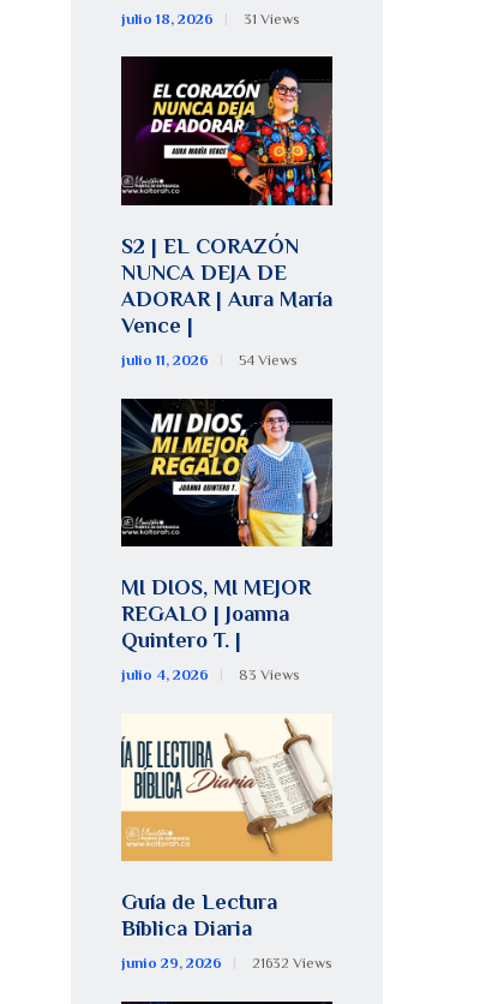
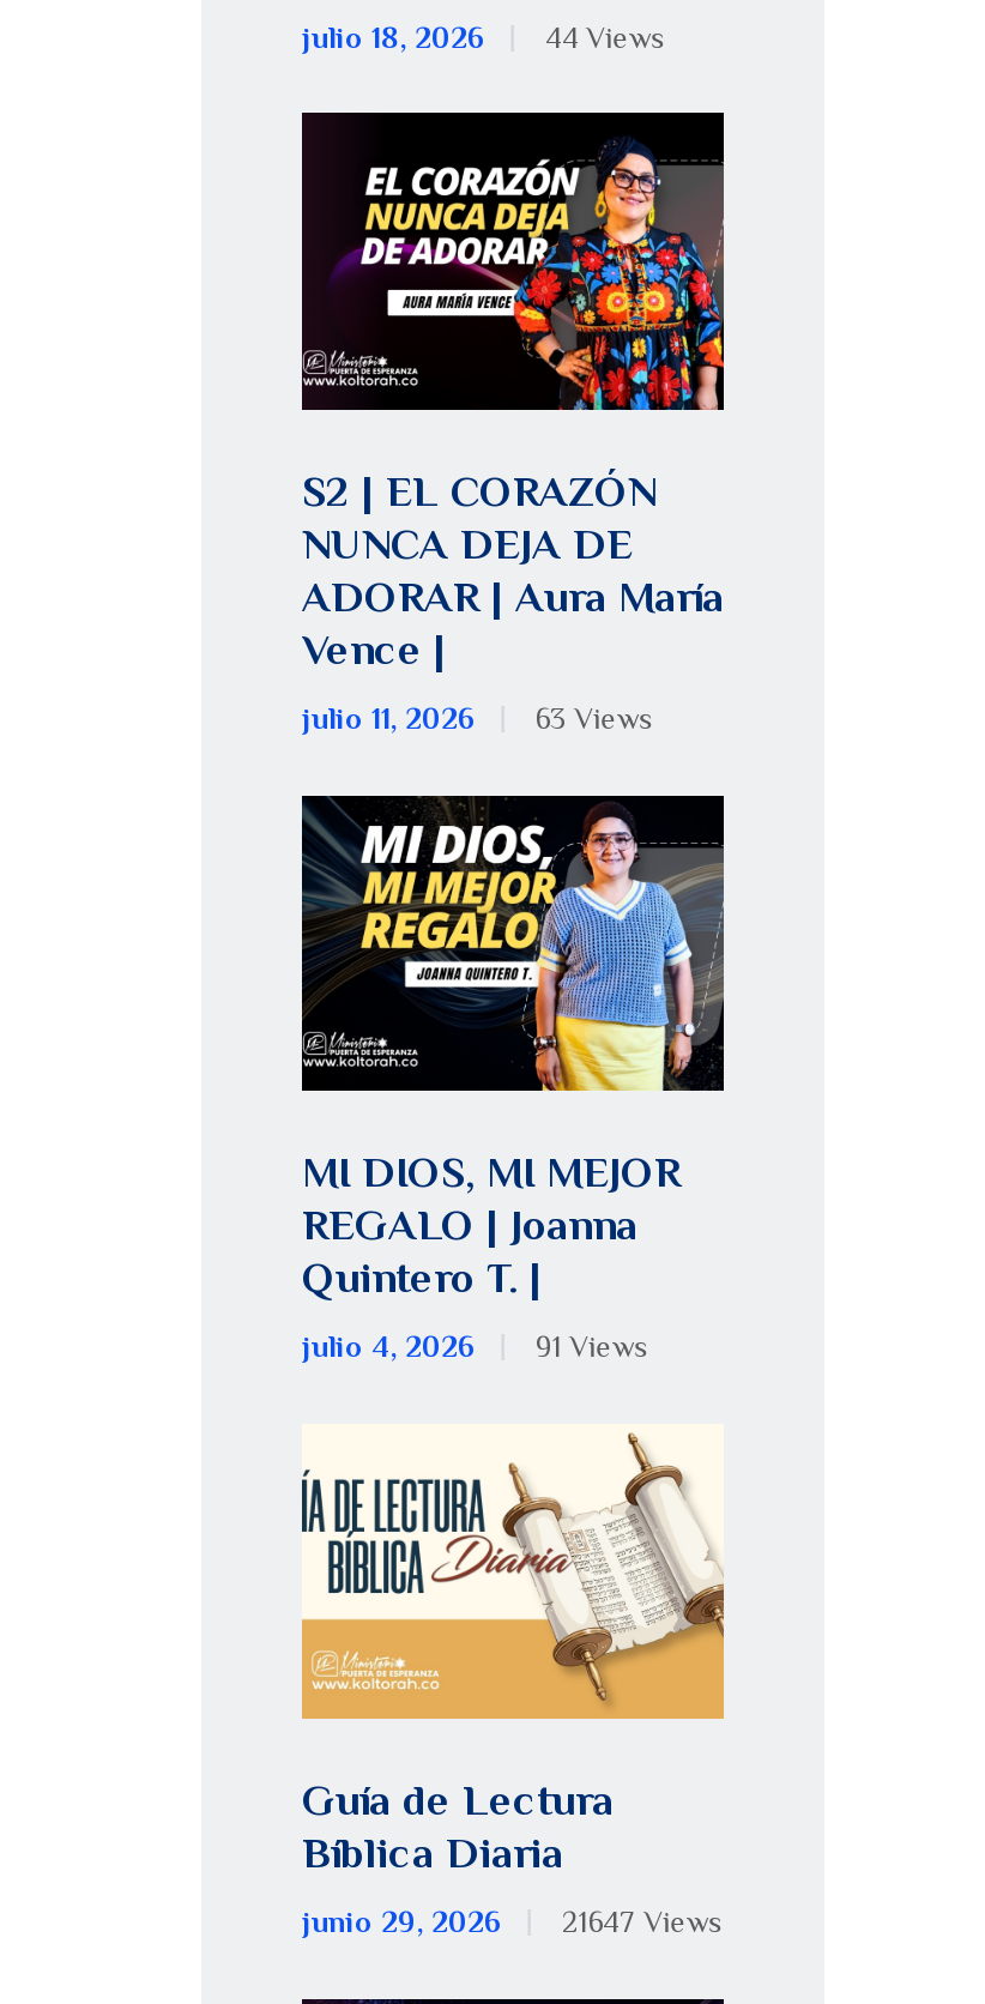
[121,11,300,28] julio 18, 2026 31 Views -> [302,22,665,55] julio 18, 2026 44 Views
[121,352,297,369] julio 11, 2026 54 Views -> [302,703,653,736] julio 11, 2026 63 Views
[121,667,300,684] julio 4, 2026 83 Views -> [302,1331,649,1364] julio 4, 2026 91 Views
[121,955,332,972] junio 29, 2026 21632 Views -> [302,1906,723,1940] junio 29, 2026 21647 Views

